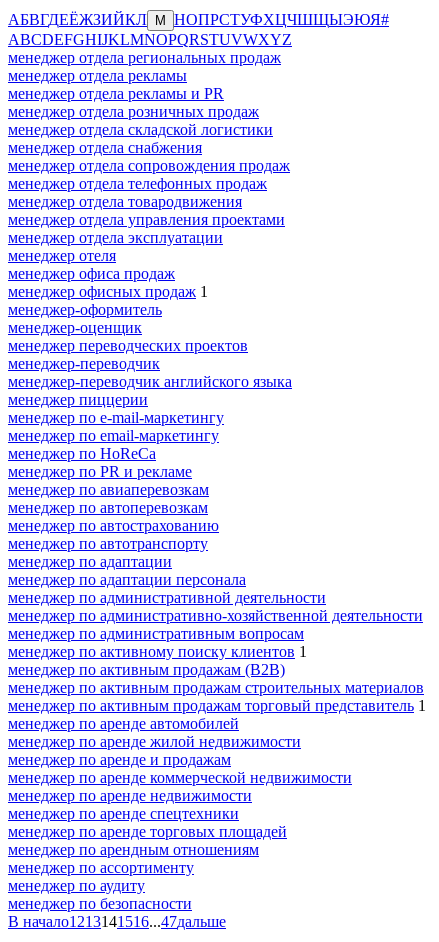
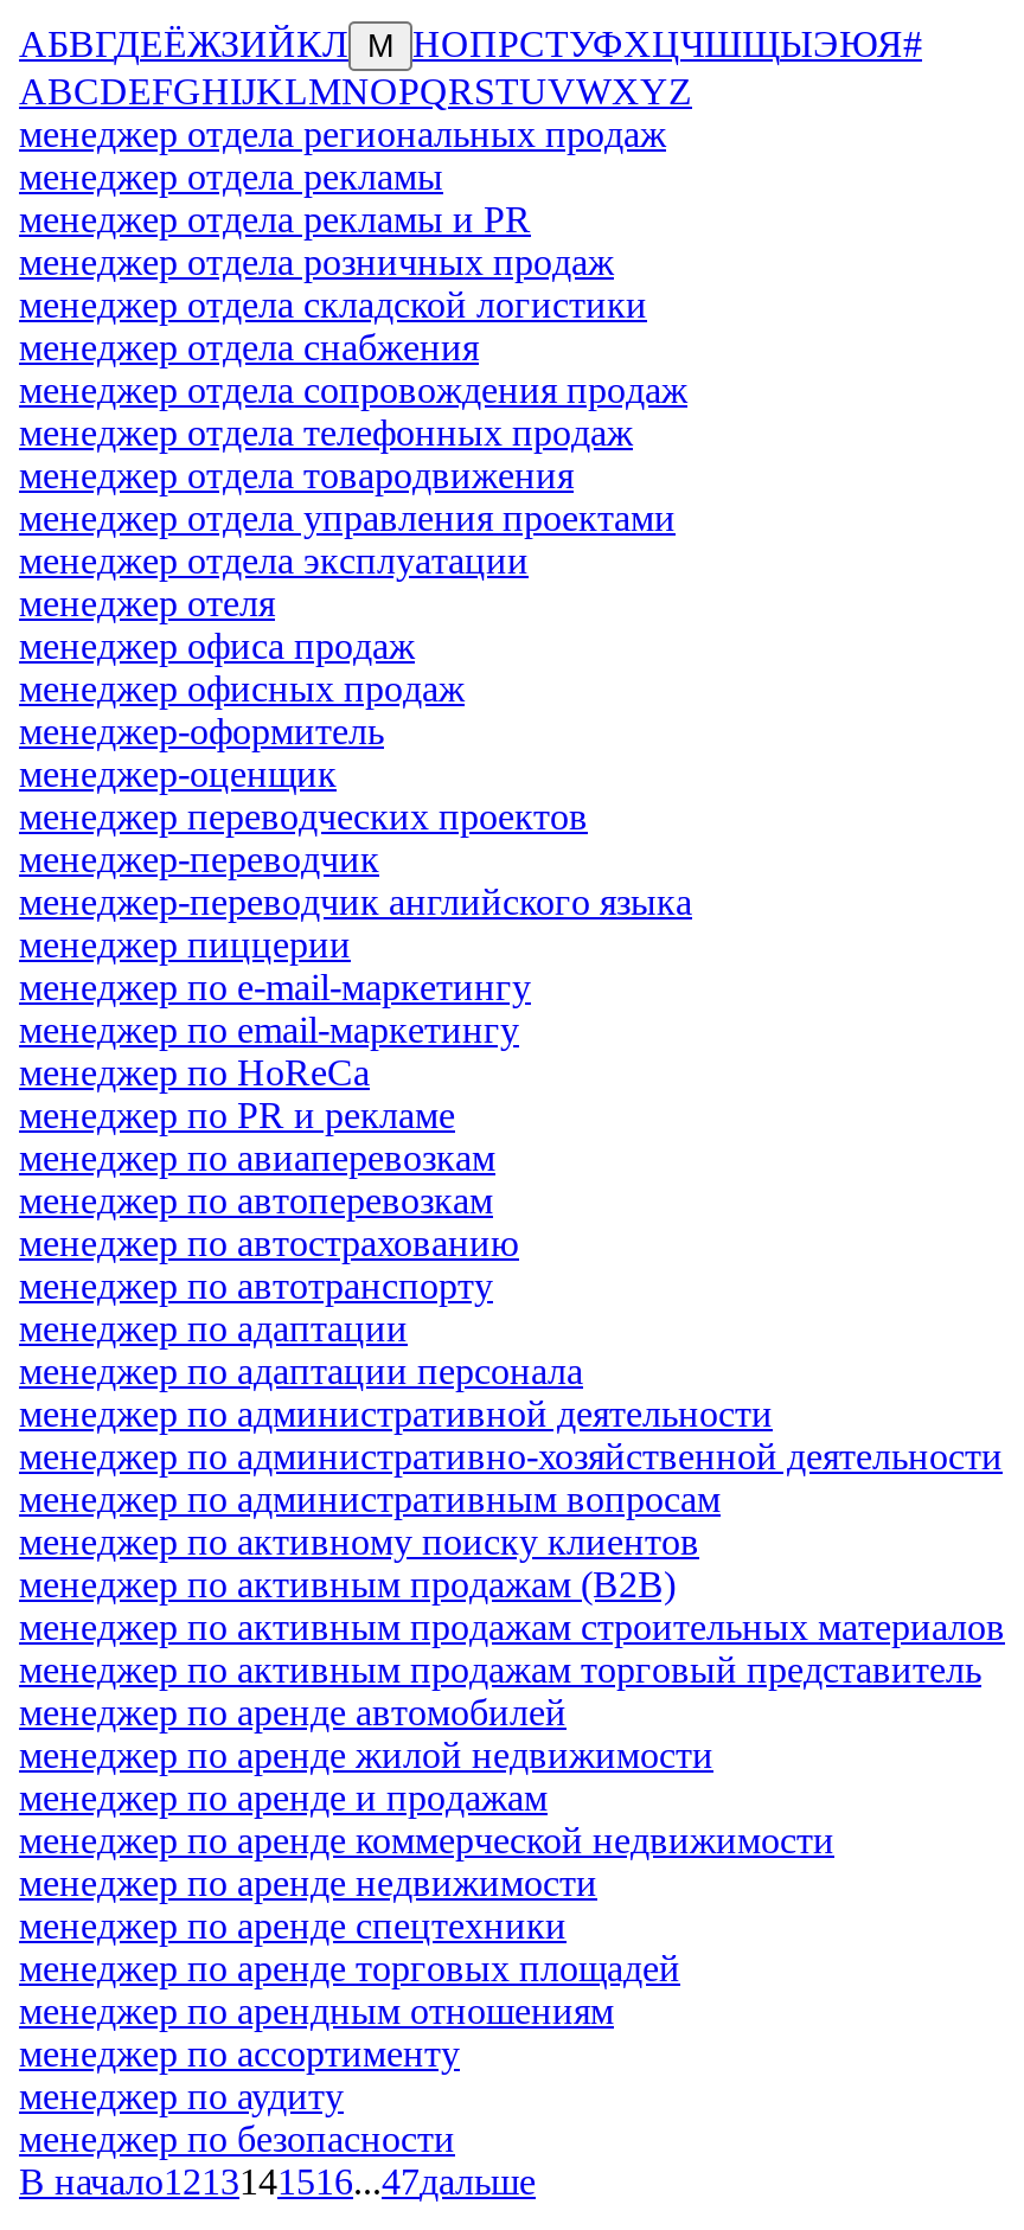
[8,283,208,300] менеджер офисных продаж 1 -> [19,668,465,708] менеджер офисных продаж
[8,643,307,660] менеджер по активному поиску клиентов 1 -> [19,1521,699,1561] менеджер по активному поиску клиентов
[8,697,426,714] менеджер по активным продажам торговый представитель 1 -> [19,1649,981,1689] менеджер по активным продажам торговый представитель

